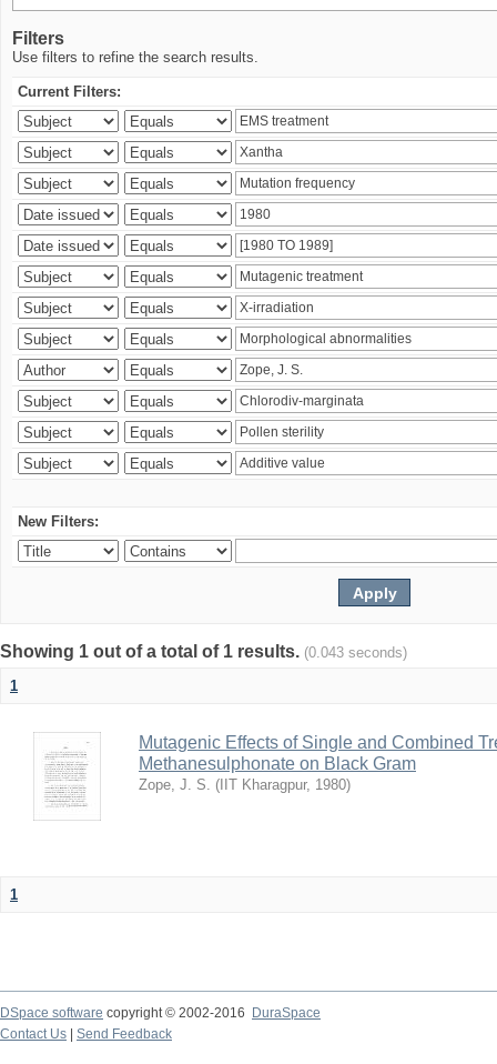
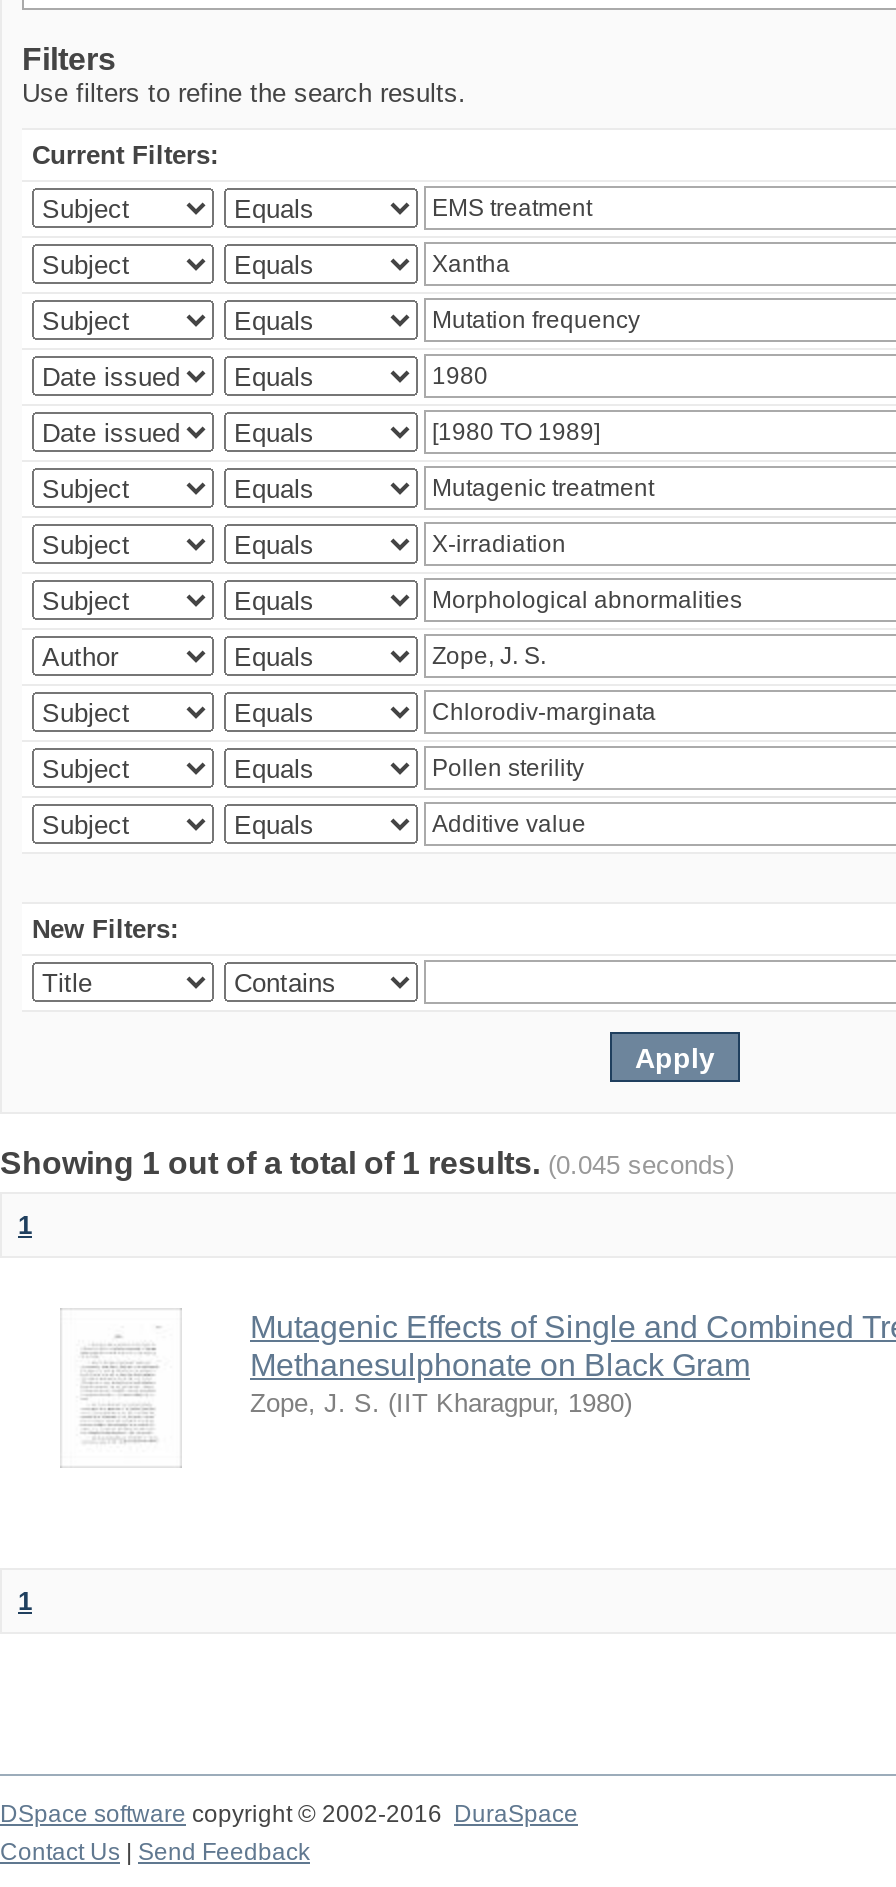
[0,642,407,661] Showing 1 out of a total of 1 results. (0.043 seconds) -> [0,1146,734,1180] Showing 1 out of a total of 1 results. (0.045 seconds)

